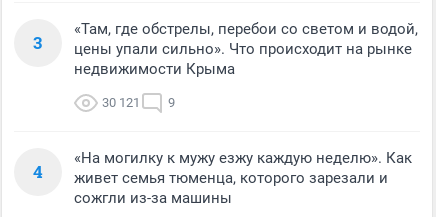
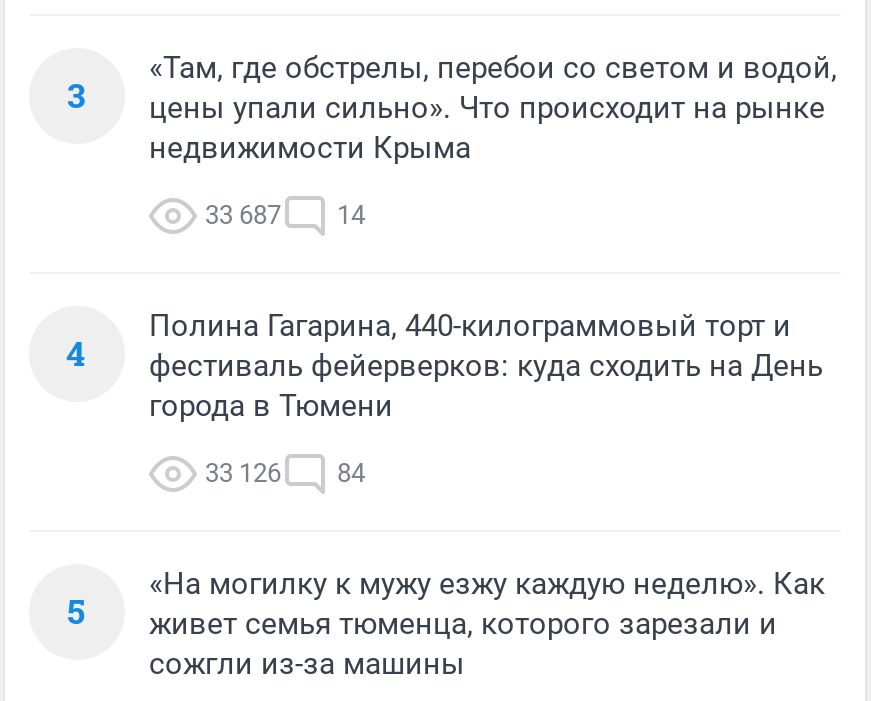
none -> [67,307,823,633] Полина Гагарина, 440-килограммовый торт и | фестиваль фейерверков: куда сходить на День | города в Тюмени | 33 126 | 84 | 5
[102,95,140,110] 30 121 -> [205,199,281,229] 33 687
[168,95,175,110] 9 -> [337,199,365,229] 14

